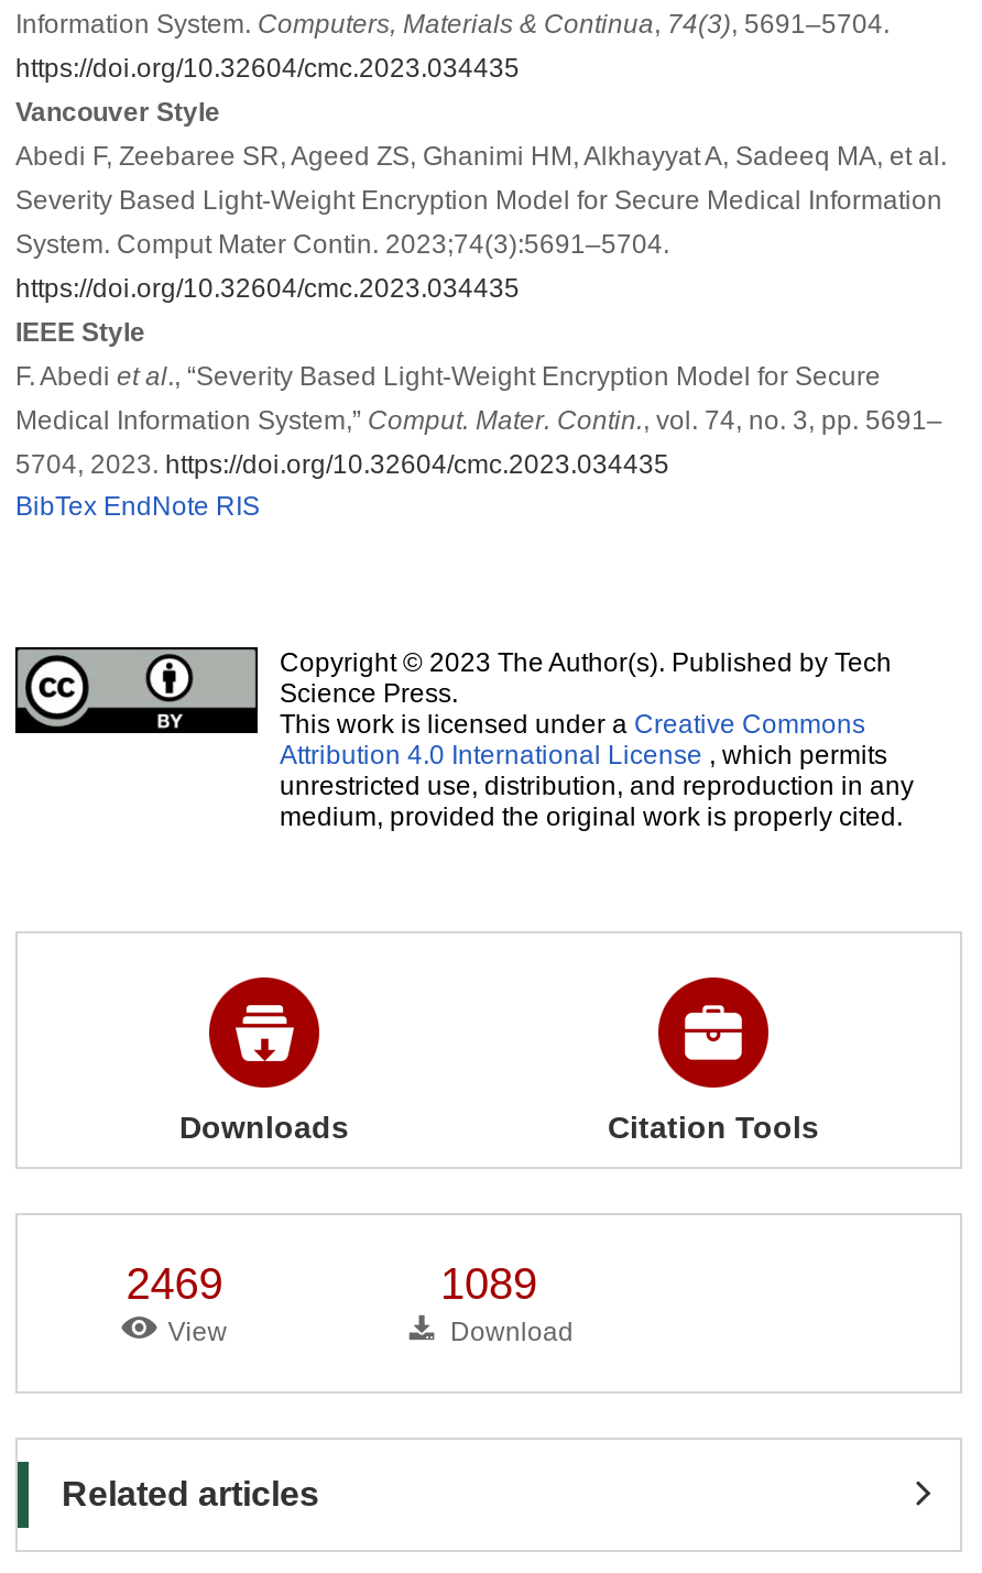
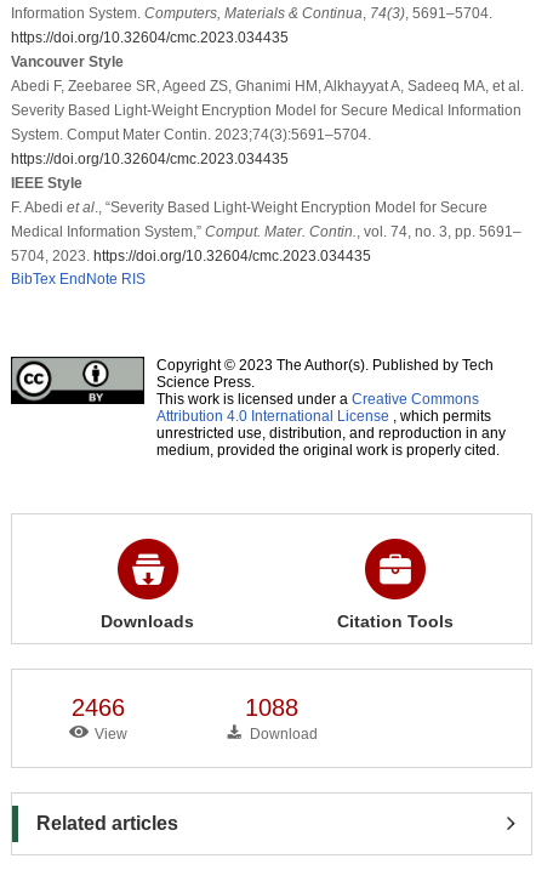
[126,1258,223,1307] 2469 -> [72,693,125,720] 2466
[440,1258,537,1307] 1089 -> [245,693,298,720] 1088

